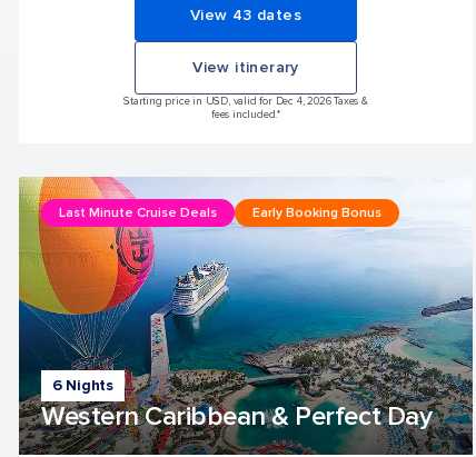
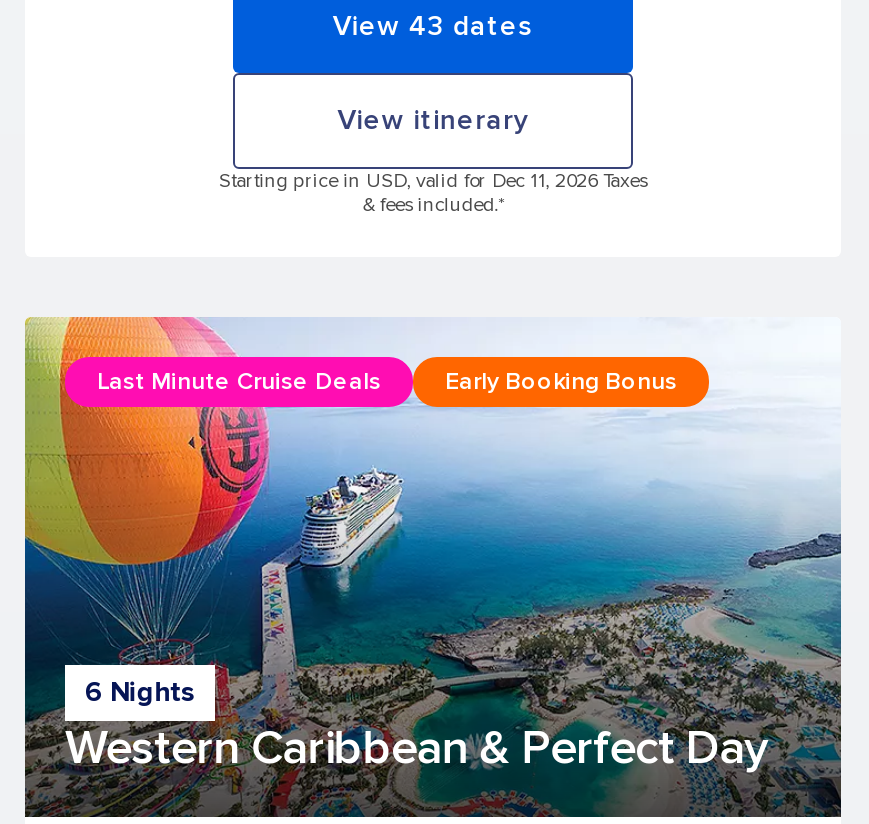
[124,94,368,121] Starting price in USD, valid for Dec 4, 2026 Taxes & | fees included.* -> [219,168,647,216] Starting price in USD, valid for Dec 11, 2026 Taxes | & fees included.*

